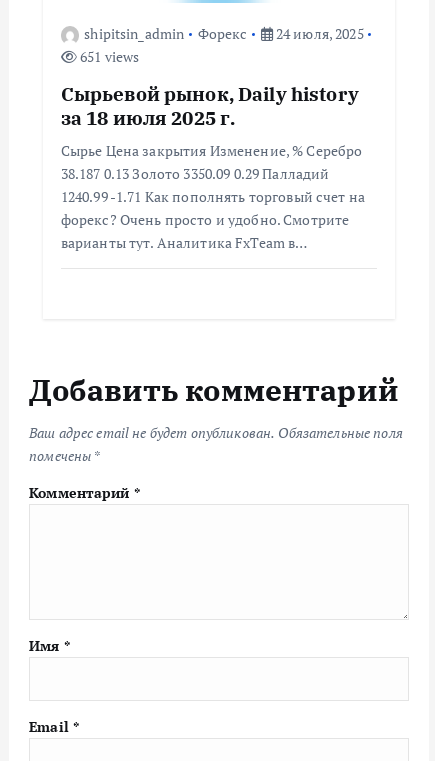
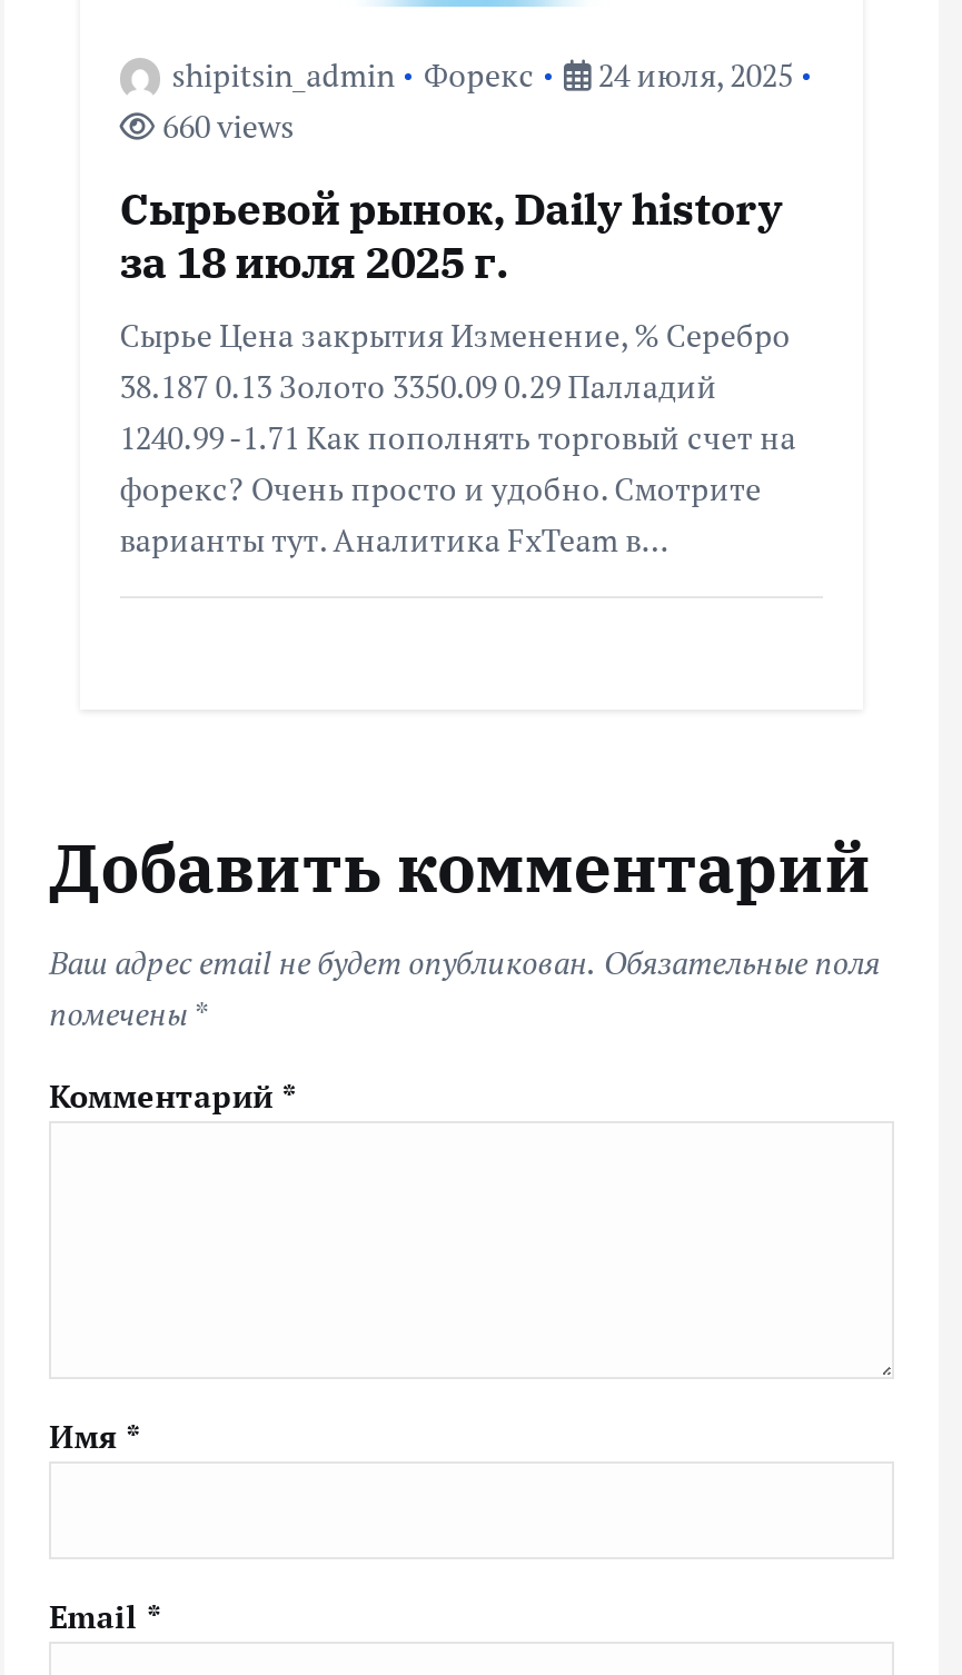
[77,47,139,66] 651 views -> [155,105,294,147] 660 views

